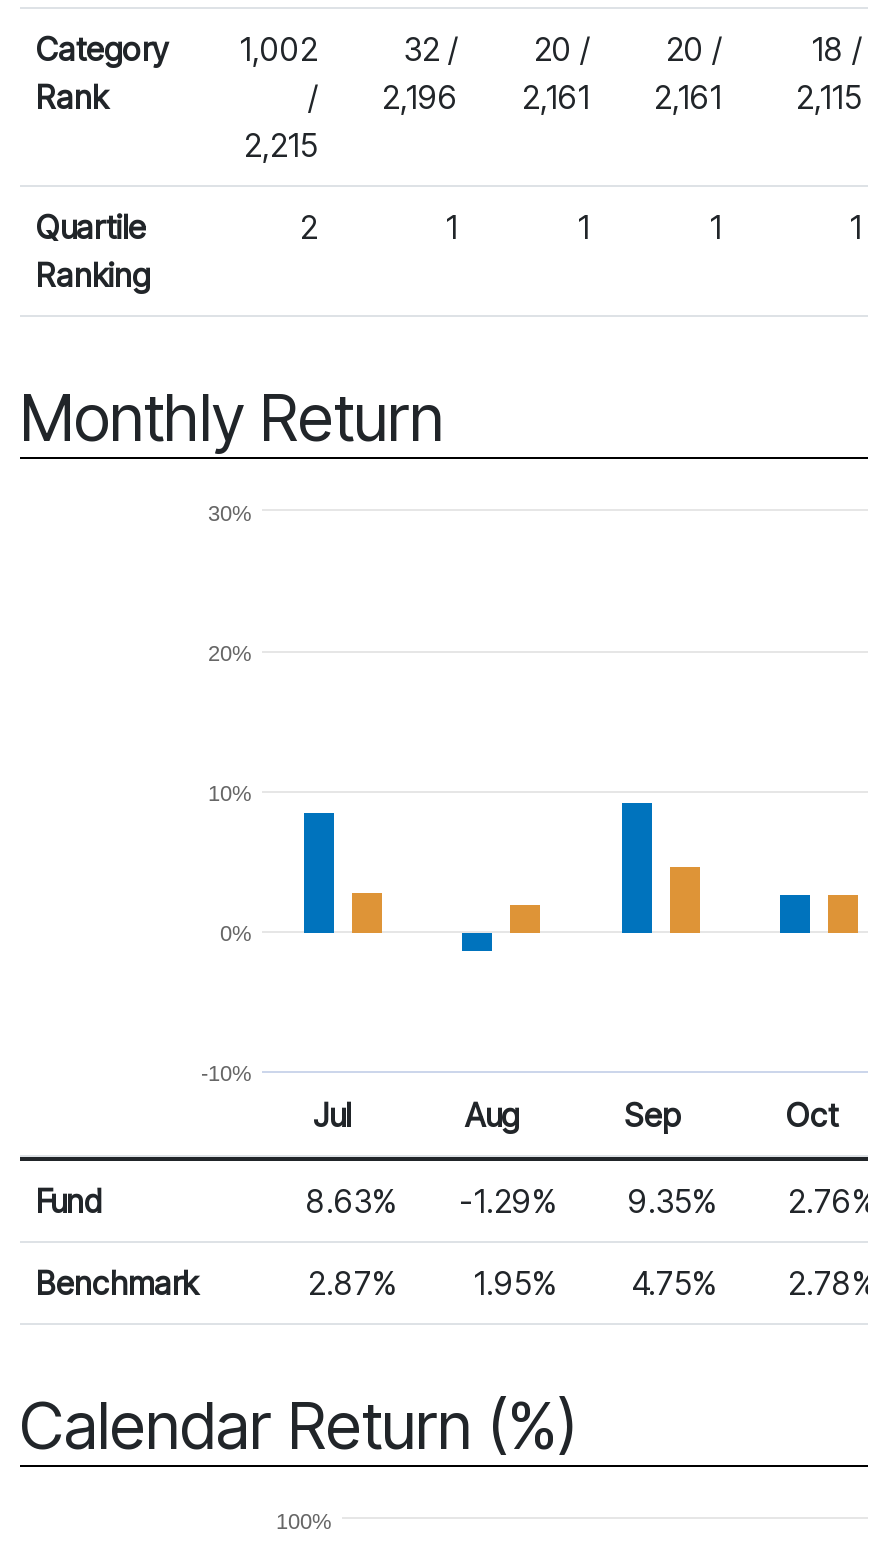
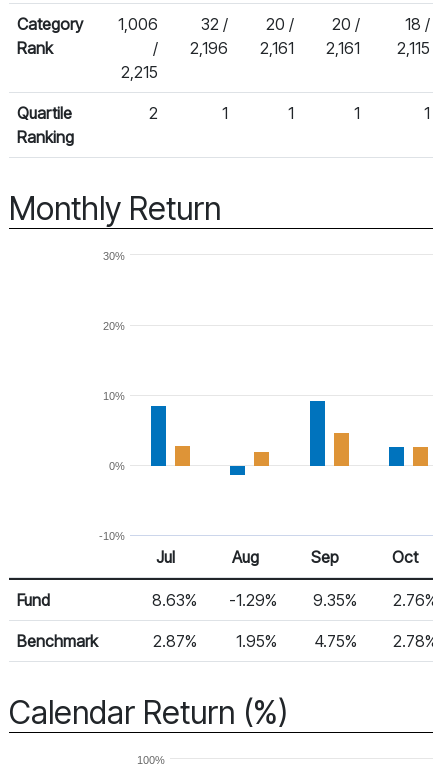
[36,29,318,69] Category 1,002 -> [17,14,158,34] Category 1,006

